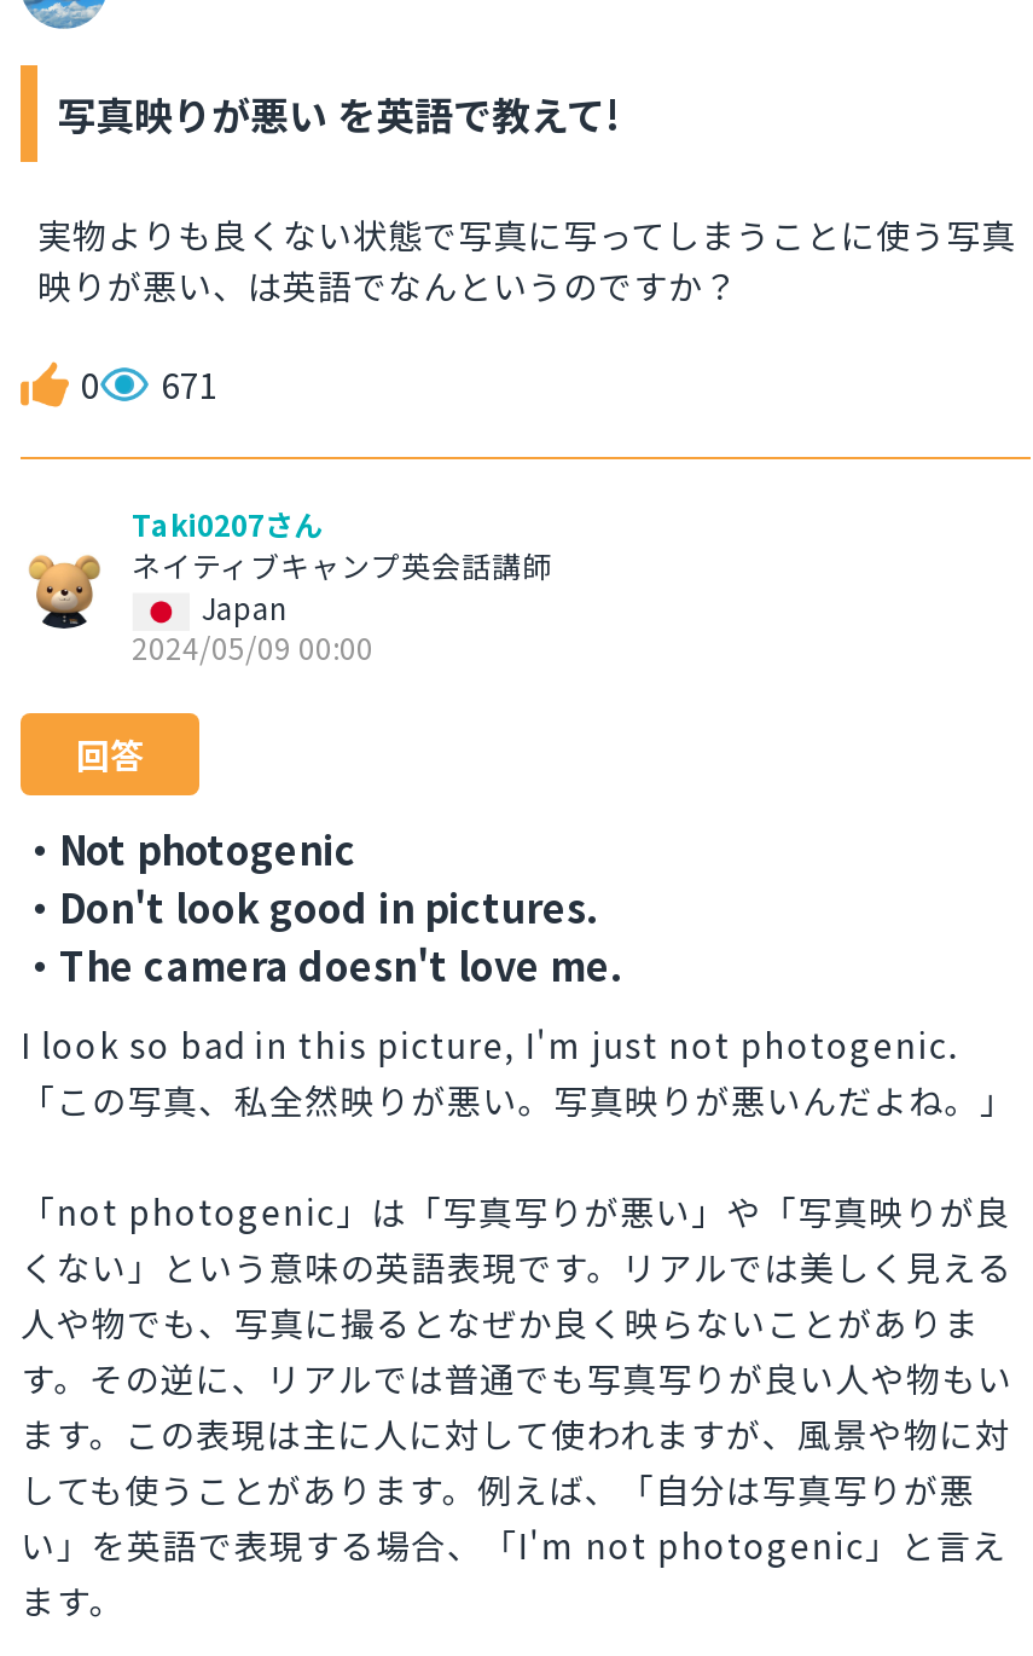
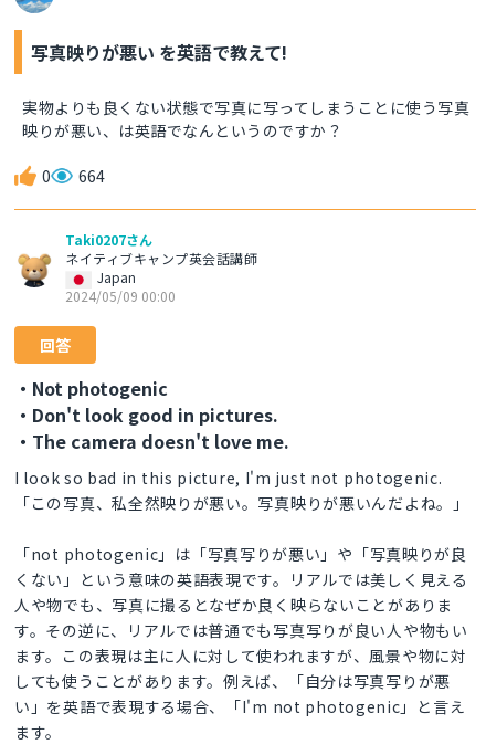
[81,361,219,410] 0 671 -> [42,165,105,187] 0 664

